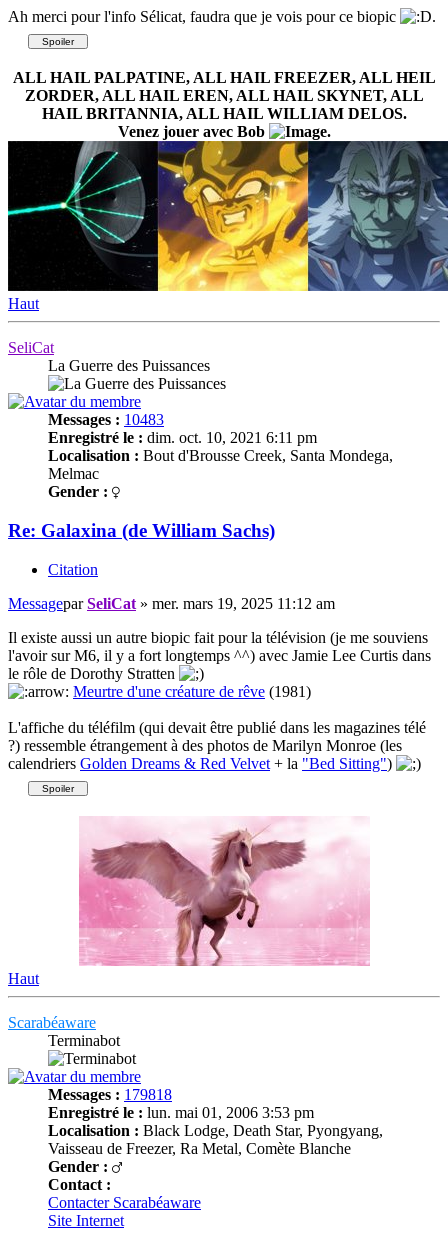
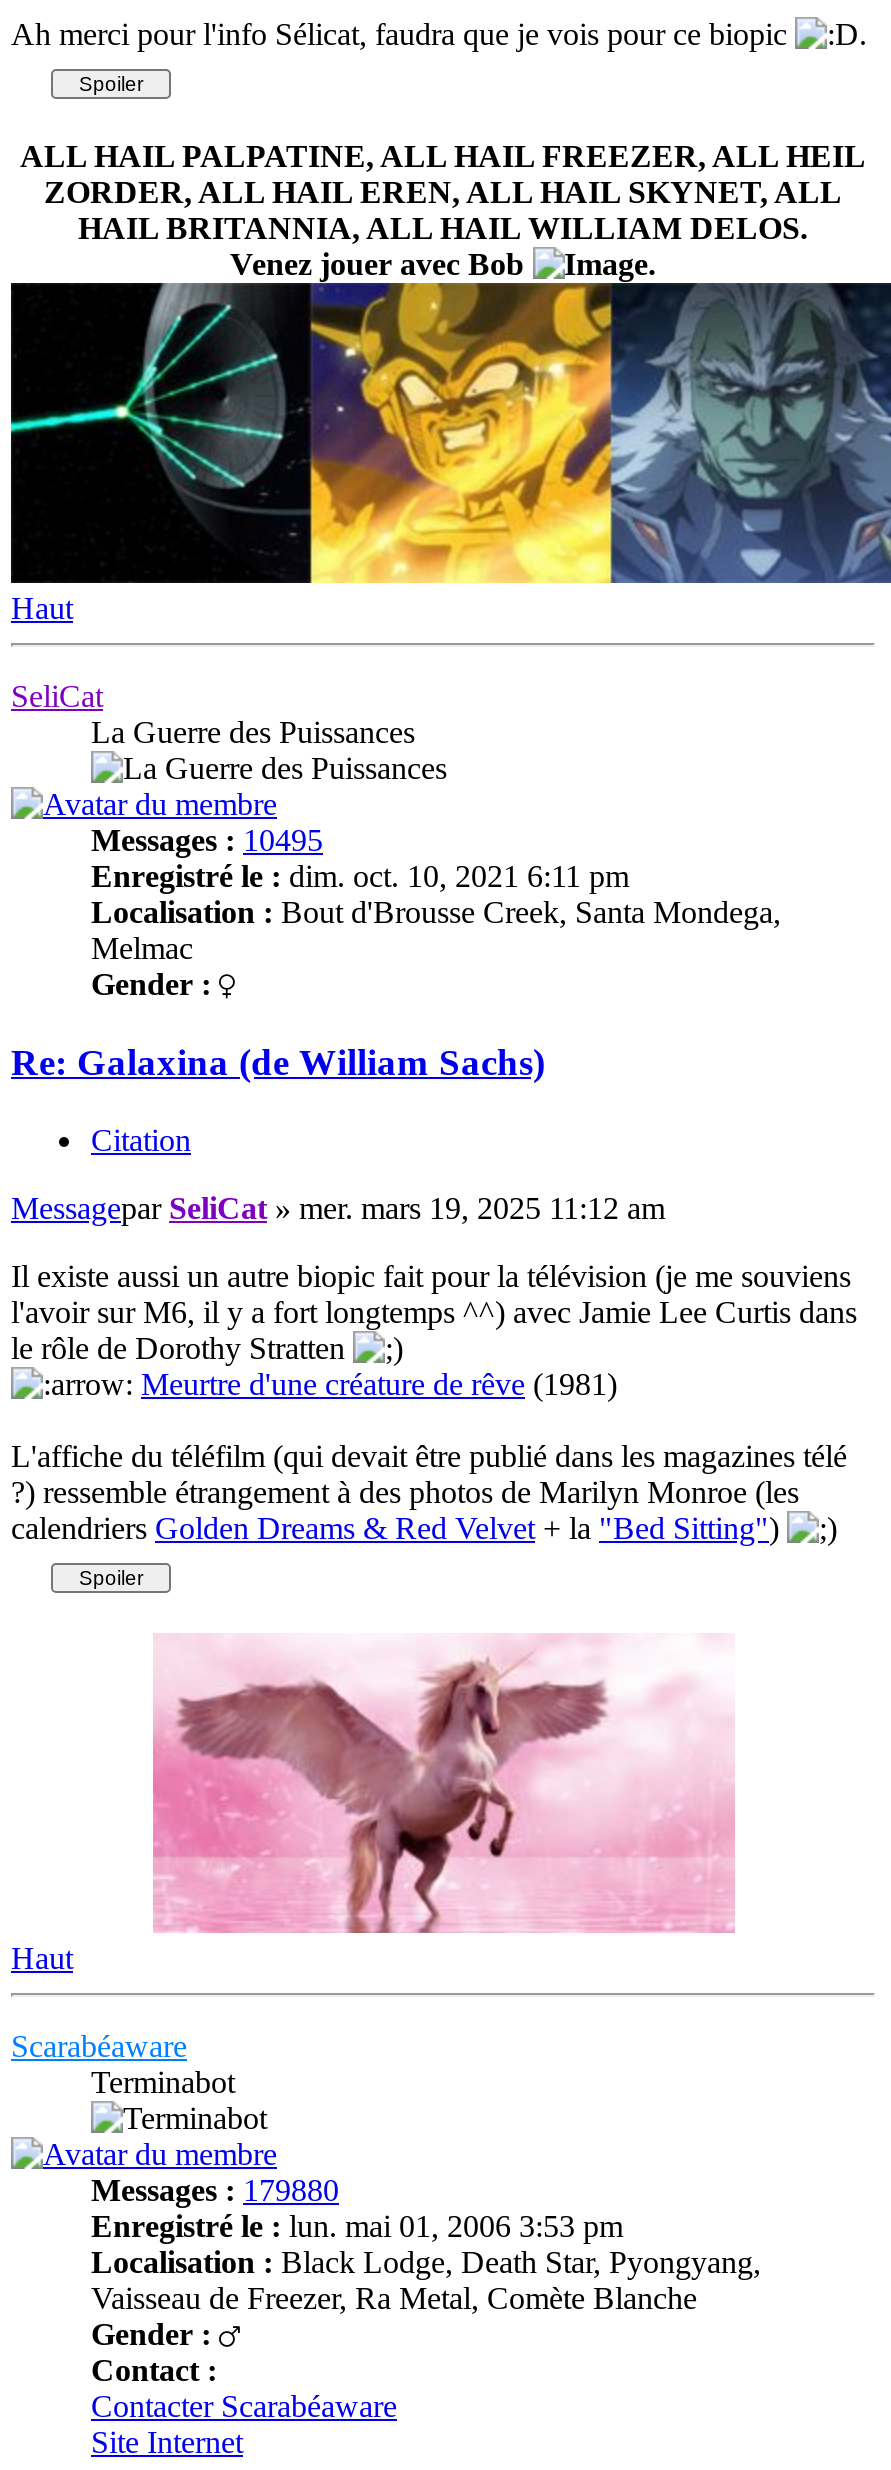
[48,411,164,428] Messages : 10483 -> [91,824,323,858] Messages : 10495
[48,1086,172,1103] Messages : 179818 -> [91,2173,339,2207] Messages : 179880

